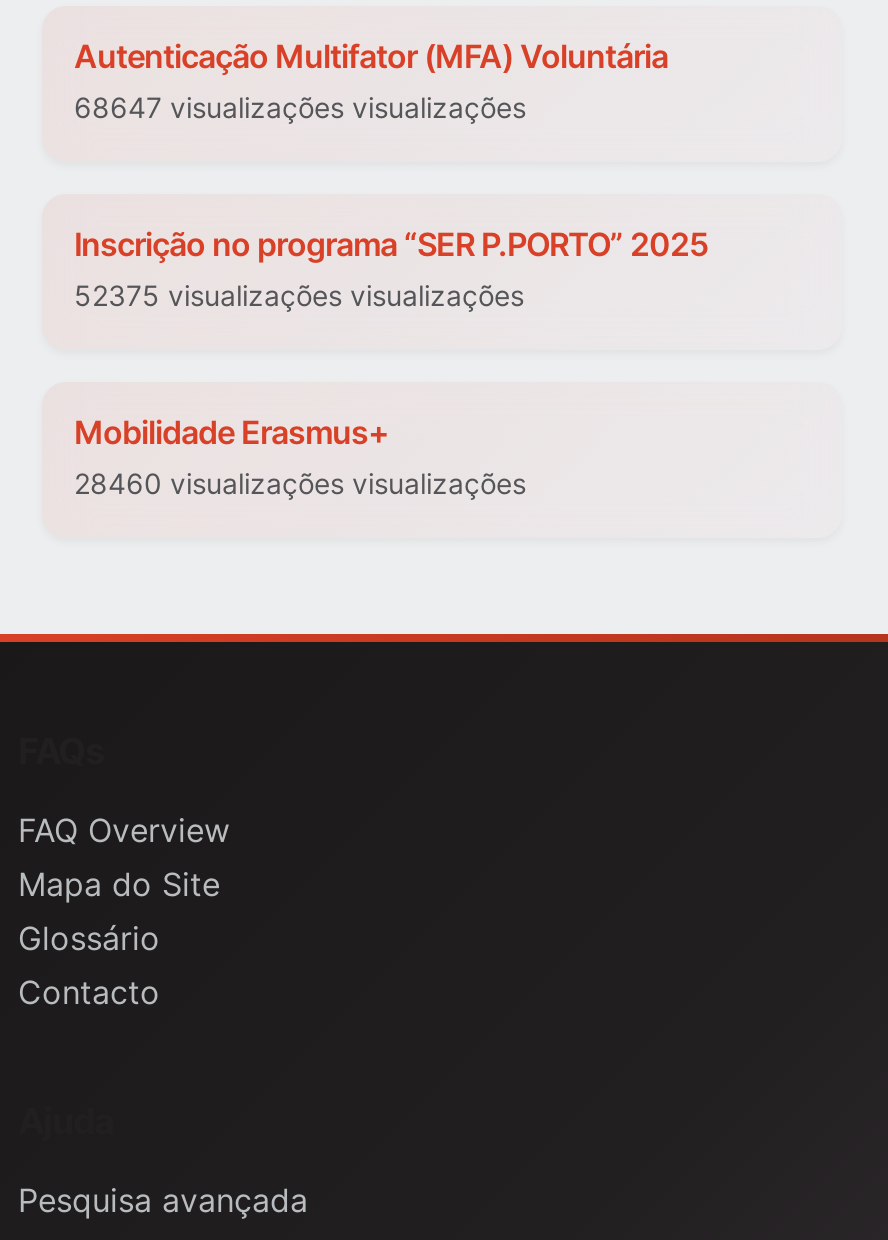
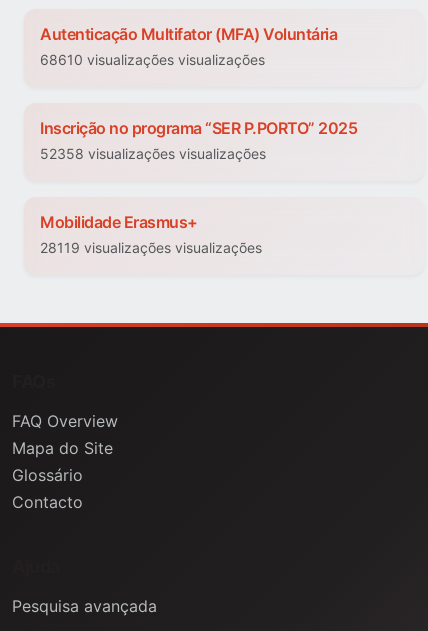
[74,91,526,125] 68647 visualizações visualizações -> [40,51,265,68] 68610 visualizações visualizações
[74,279,524,313] 52375 visualizações visualizações -> [40,145,266,162] 52358 visualizações visualizações
[74,467,526,501] 28460 visualizações visualizações -> [40,239,262,256] 28119 visualizações visualizações

